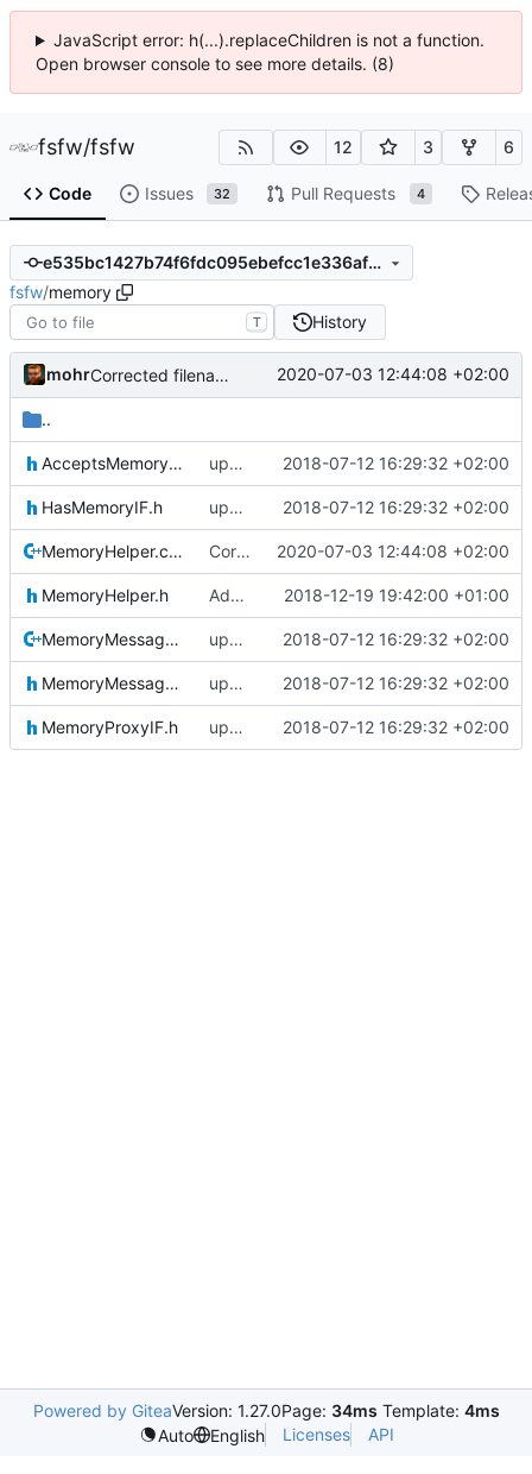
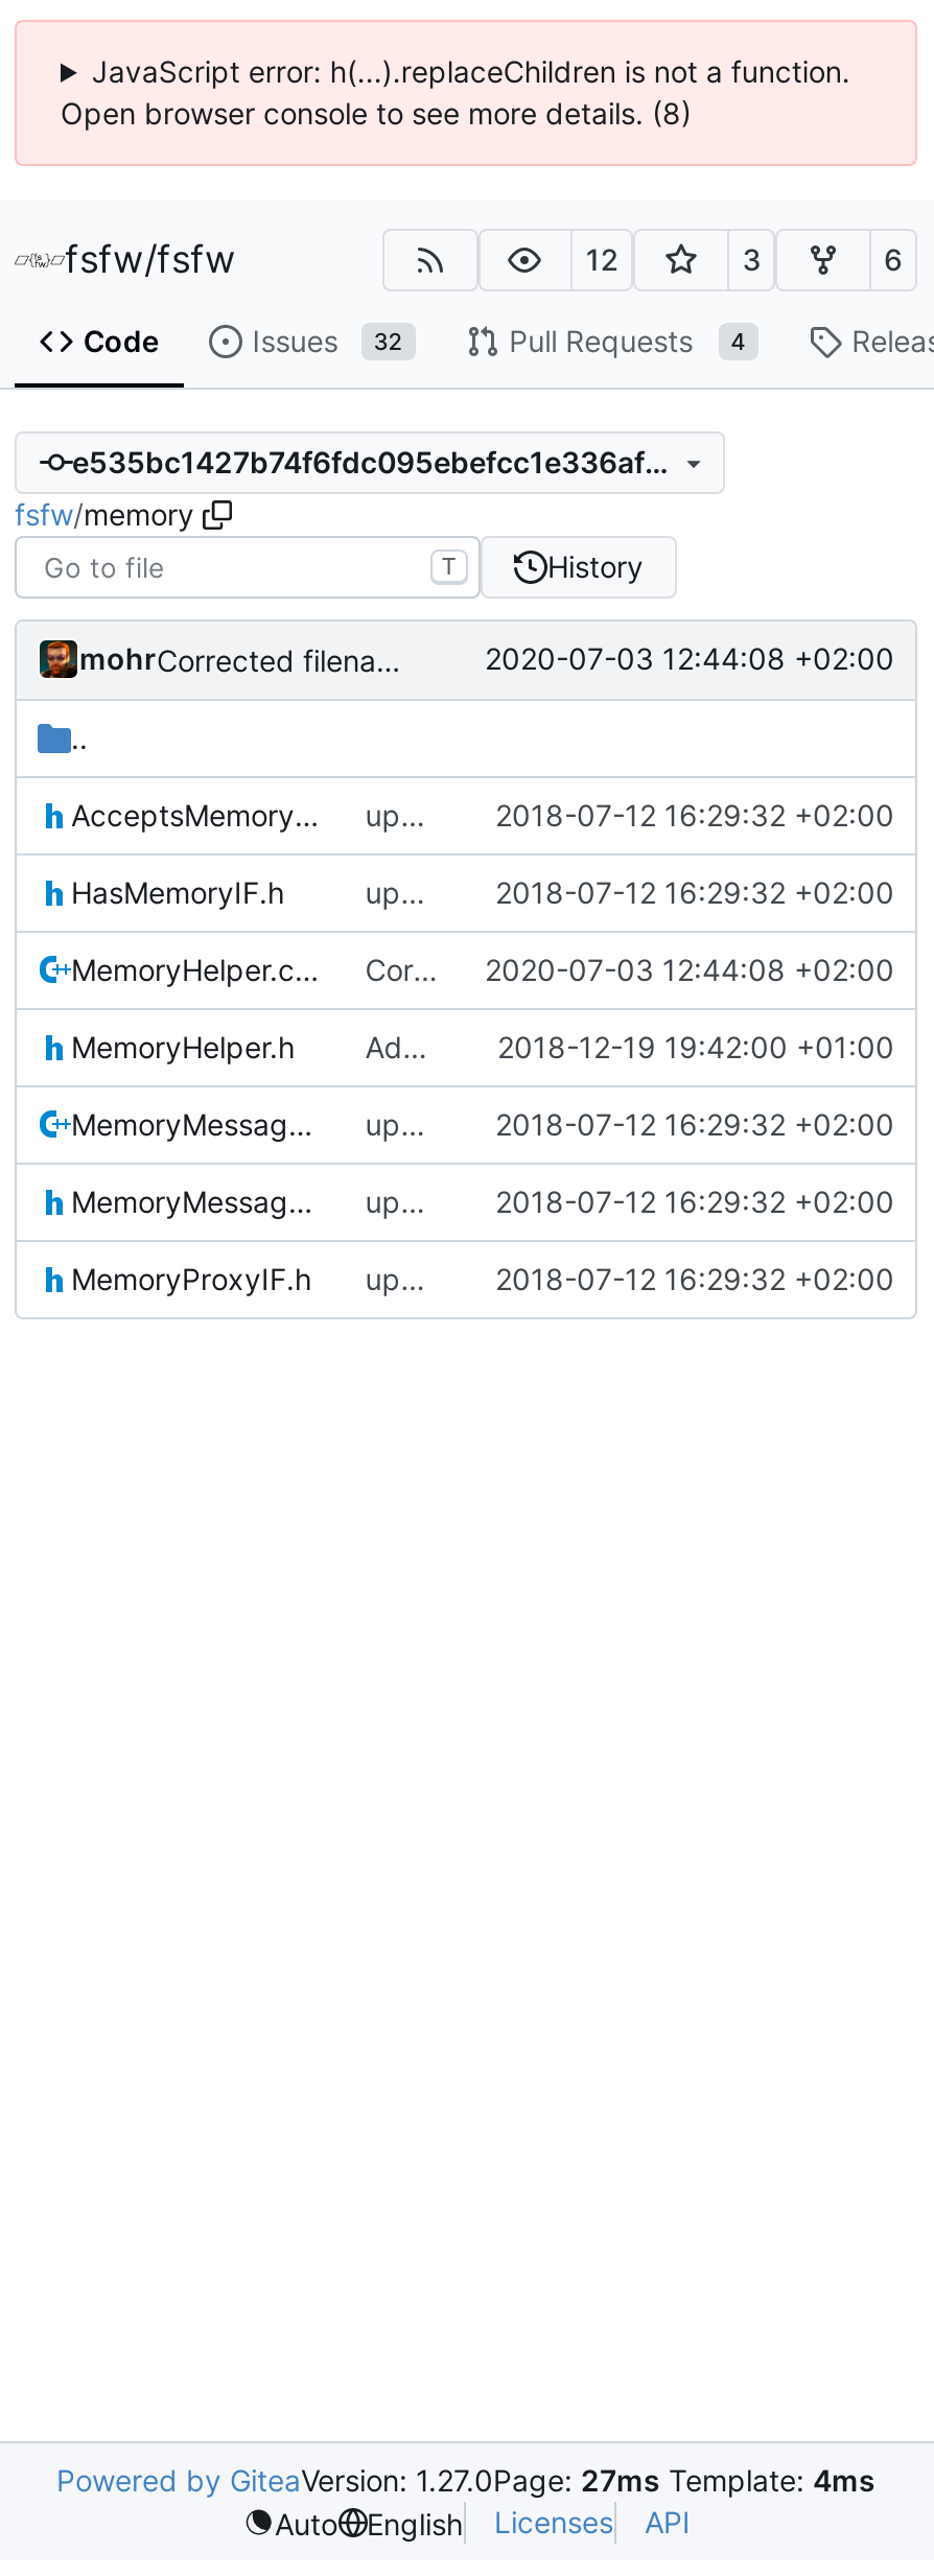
[33,1400,499,1421] Powered by GiteaVersion: 1.27.0Page: 34ms Template: 4ms -> [56,2462,875,2498] Powered by GiteaVersion: 1.27.0Page: 27ms Template: 4ms

